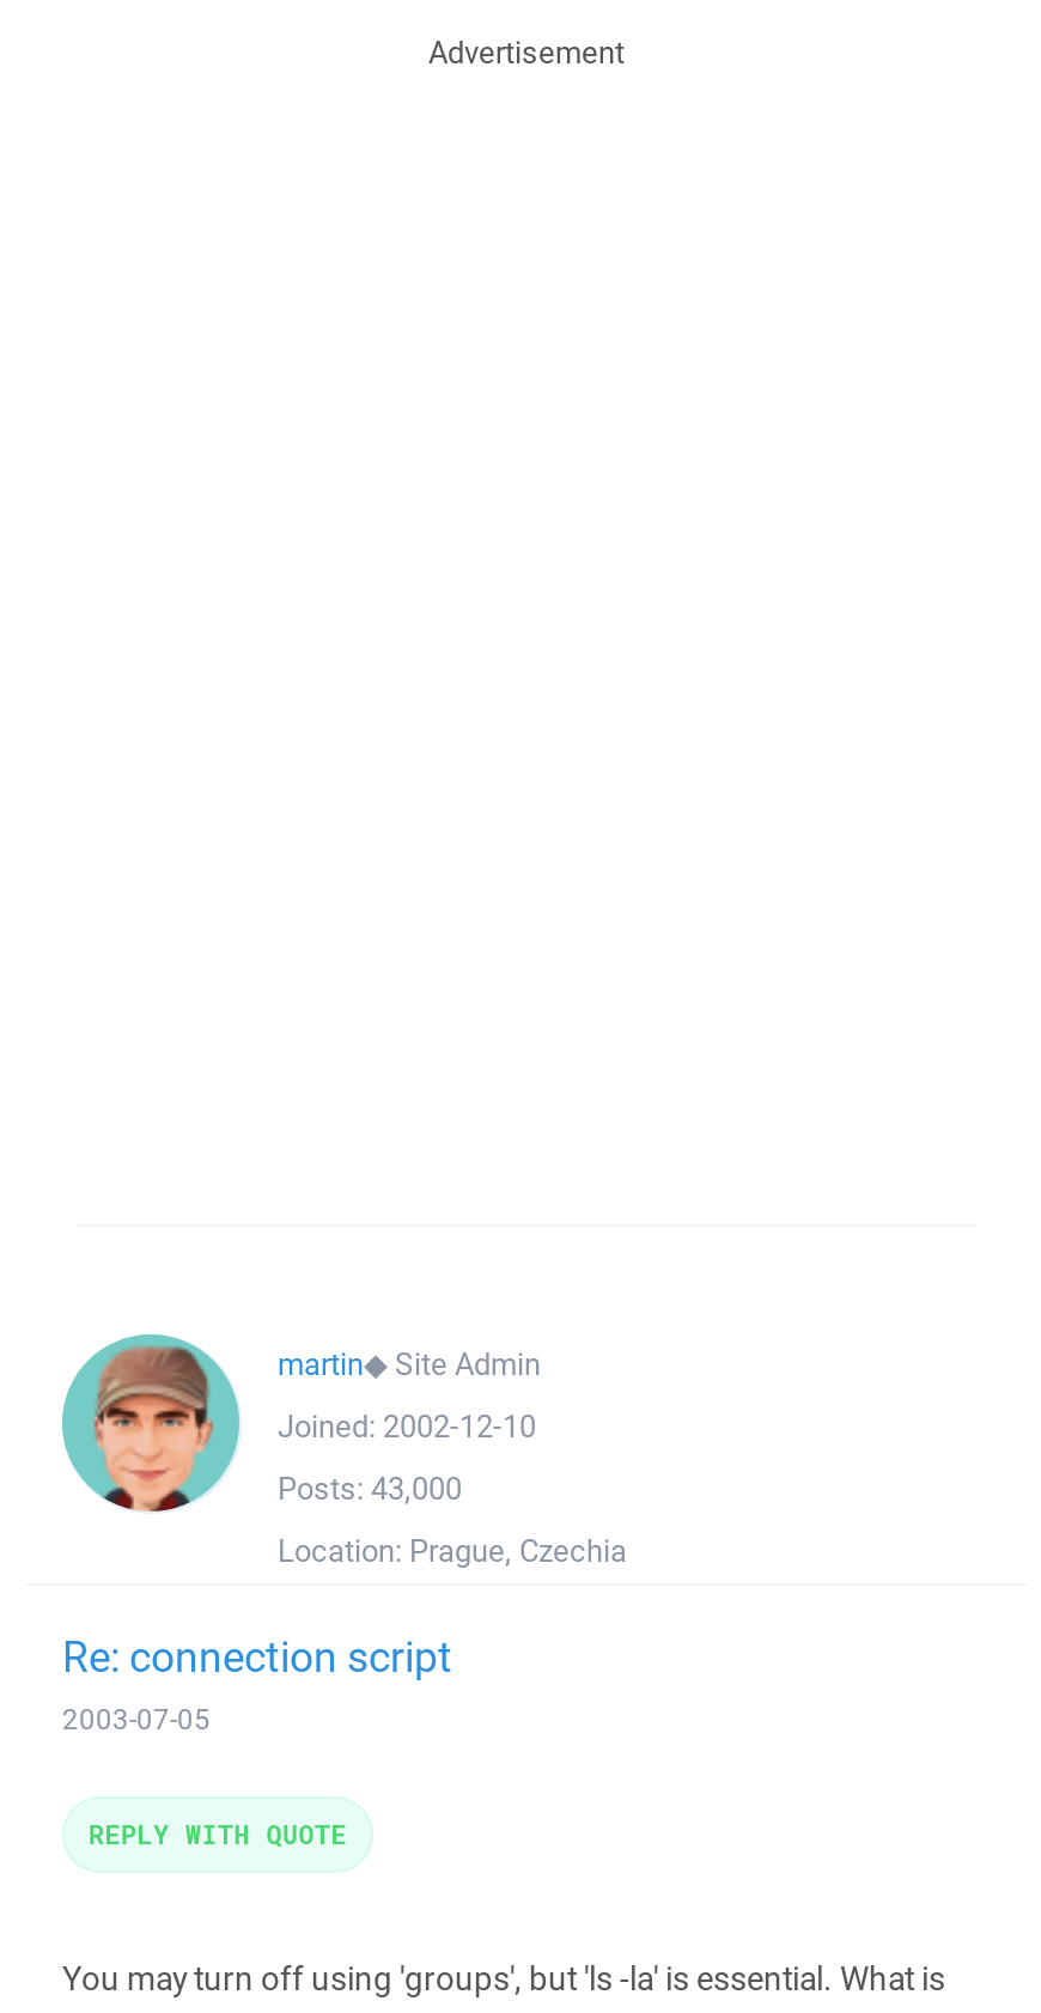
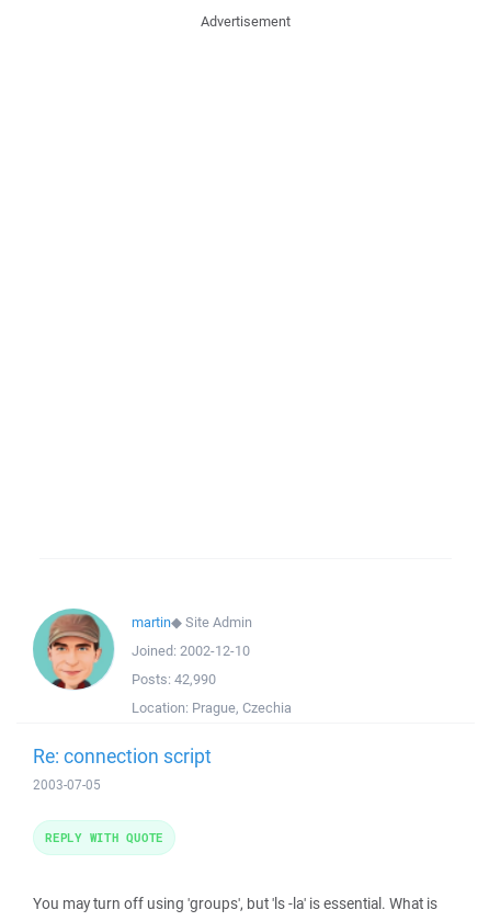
[278,1468,462,1509] Posts: 43,000 -> [132,670,216,689] Posts: 42,990

